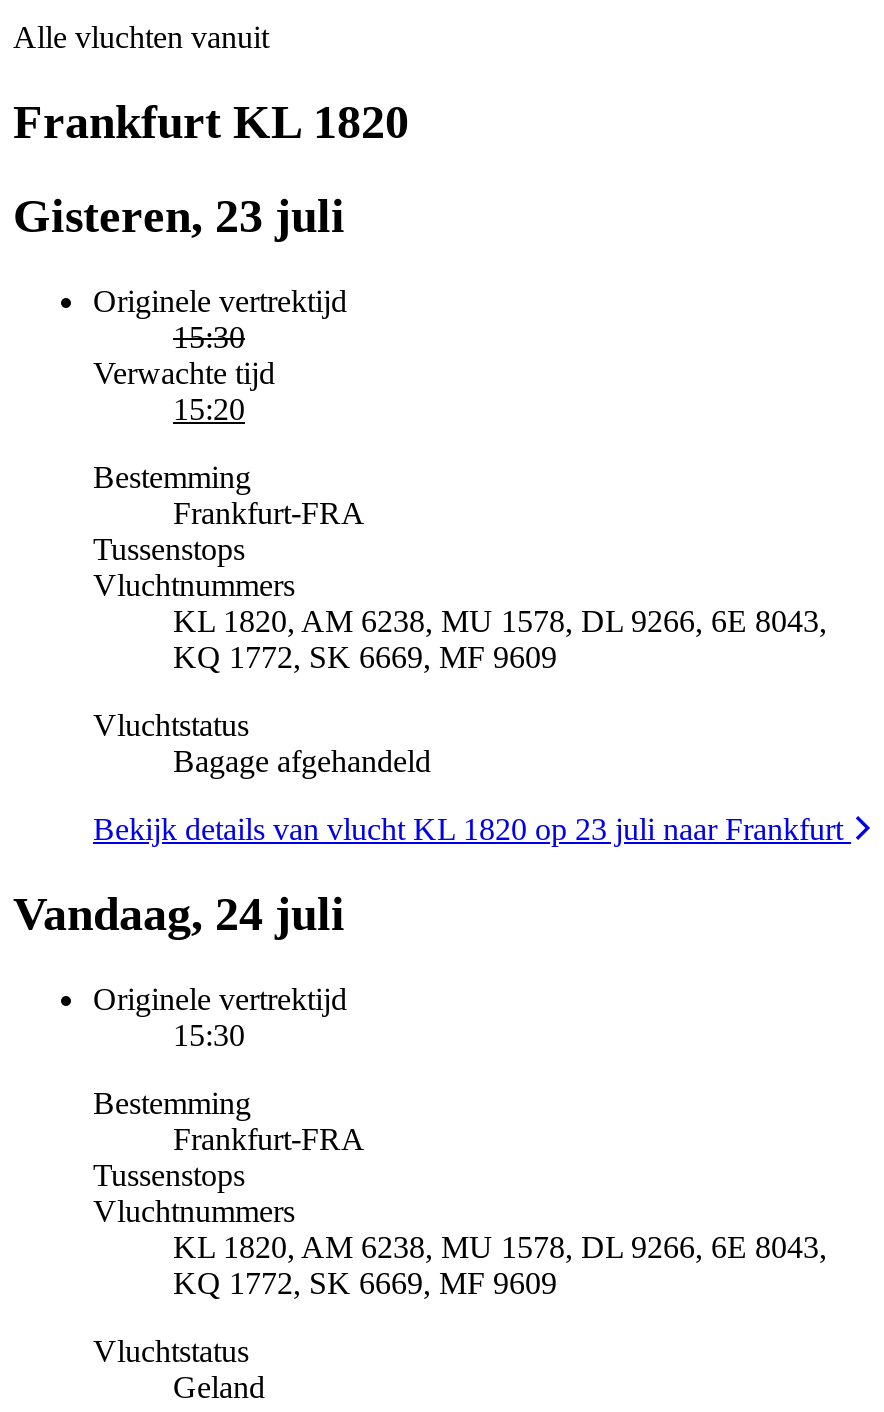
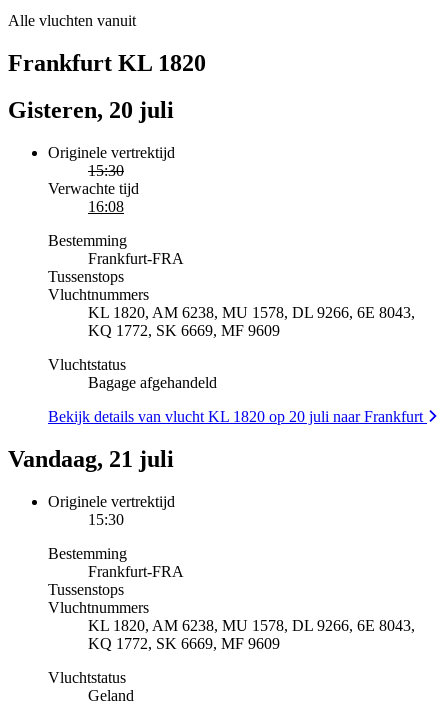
[13,190,345,242] Gisteren, 23 juli -> [8,97,174,123] Gisteren, 20 juli
[173,391,245,425] 15:20 -> [88,198,124,215] 16:08
[93,811,851,845] Bekijk details van vlucht KL 1820 op 23 juli naar Frankfurt -> [48,408,427,425] Bekijk details van vlucht KL 1820 op 20 juli naar Frankfurt
[13,887,345,939] Vandaag, 24 juli -> [8,446,174,472] Vandaag, 21 juli

